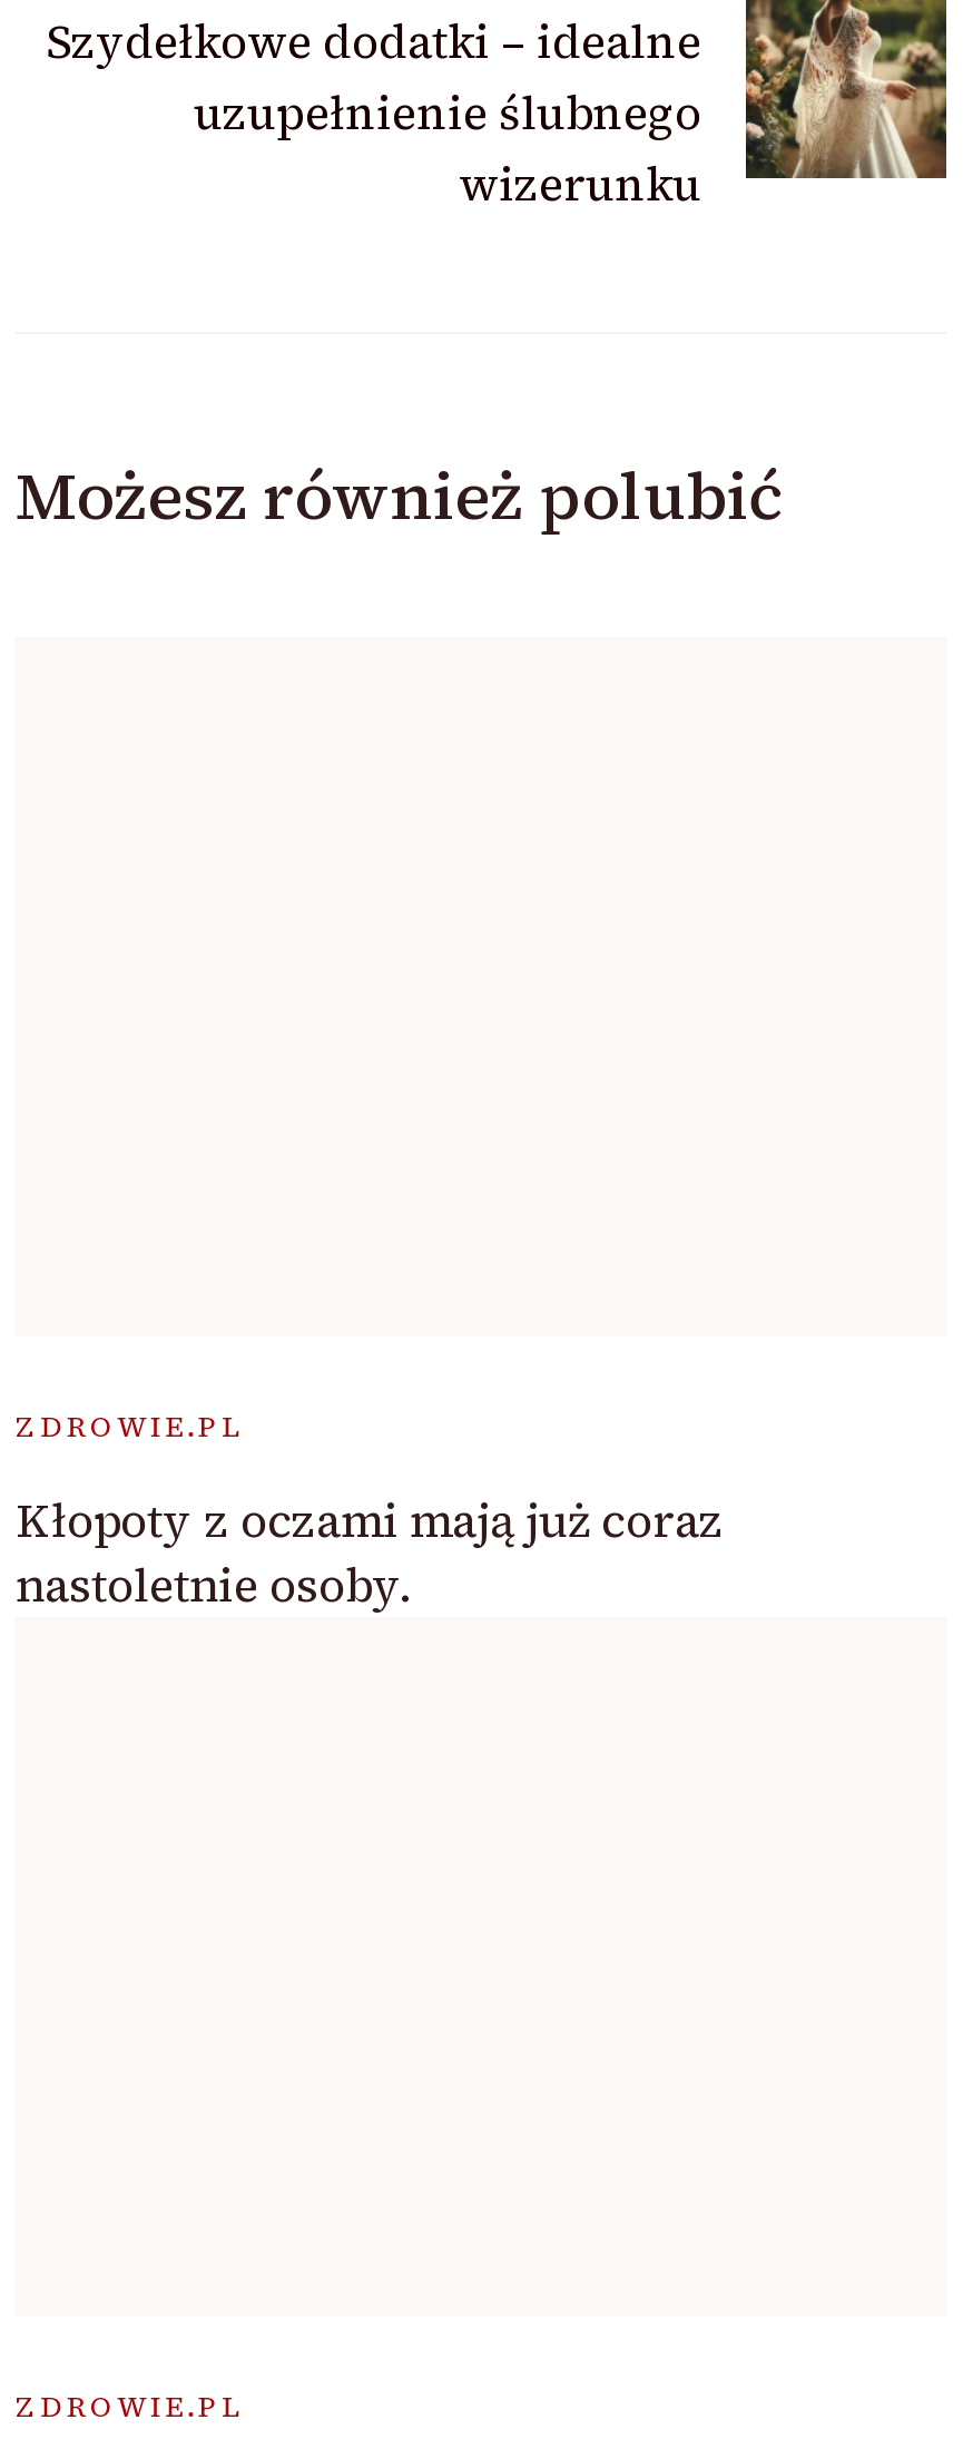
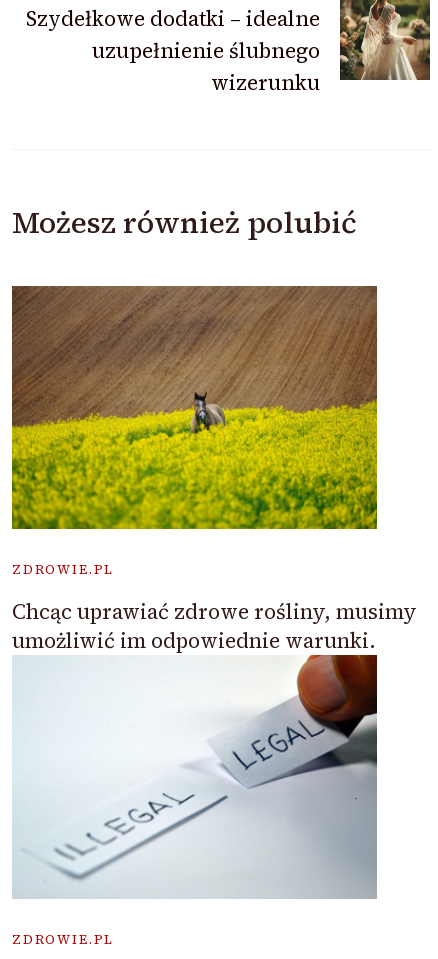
none -> [11,285,378,530] [image]
none -> [12,663,378,899] [image]
[16,1487,724,1617] Kłopoty z oczami mają już coraz | nastoletnie osoby. -> [12,597,417,655] Chcąc uprawiać zdrowe rośliny, musimy | umożliwić im odpowiednie warunki.

